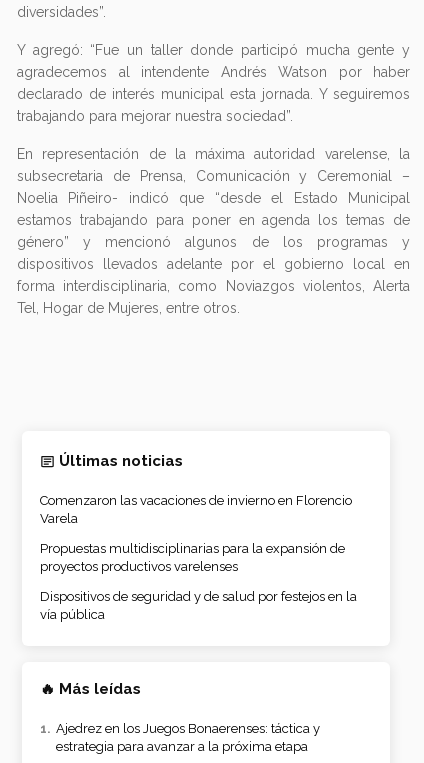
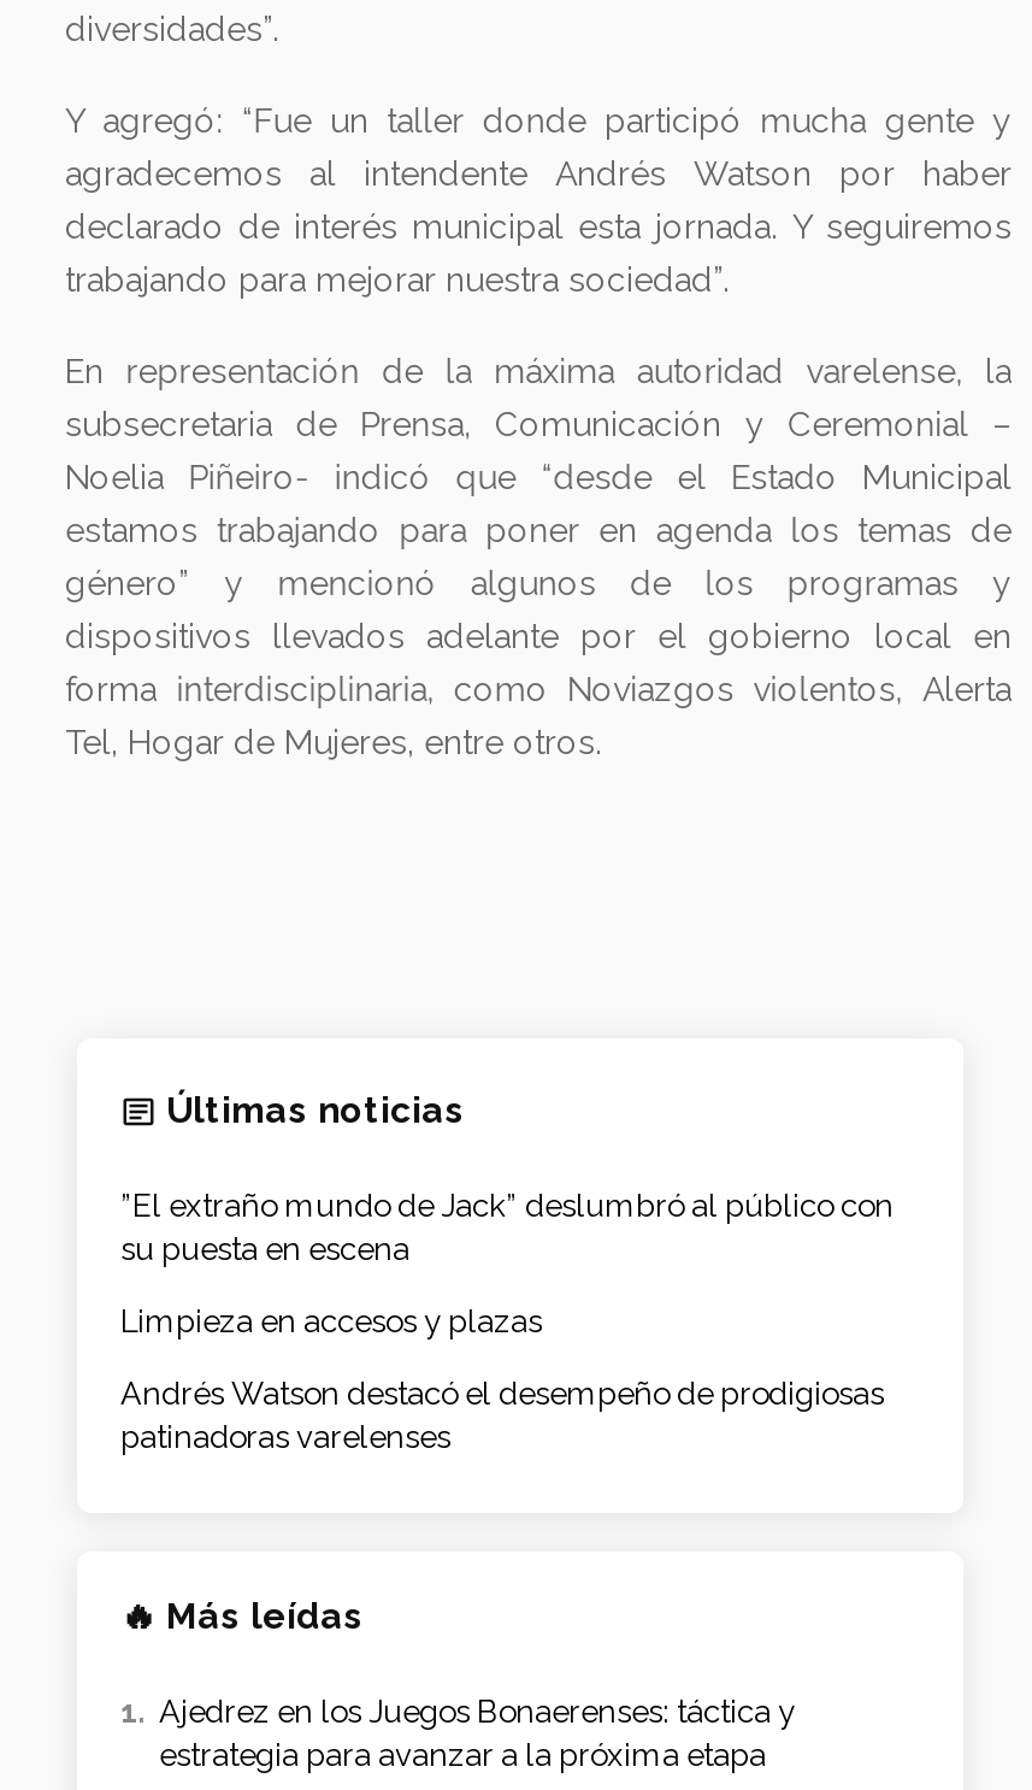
[40,493,352,526] Comenzaron las vacaciones de invierno en Florencio | Varela -> [120,1188,894,1267] ”El extraño mundo de Jack” deslumbró al público con | su puesta en escena
[40,541,345,574] Propuestas multidisciplinarias para la expansión de | proyectos productivos varelenses -> [120,1304,542,1340] Limpieza en accesos y plazas
[40,589,357,622] Dispositivos de seguridad y de salud por festejos en la | vía pública -> [120,1376,884,1455] Andrés Watson destacó el desempeño de prodigiosas | patinadoras varelenses

